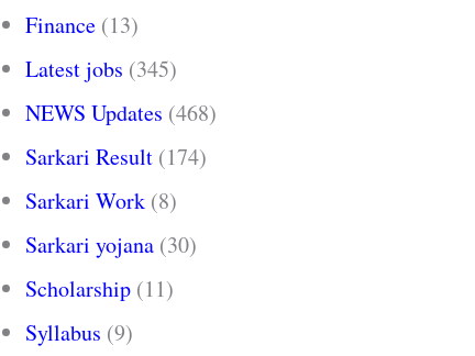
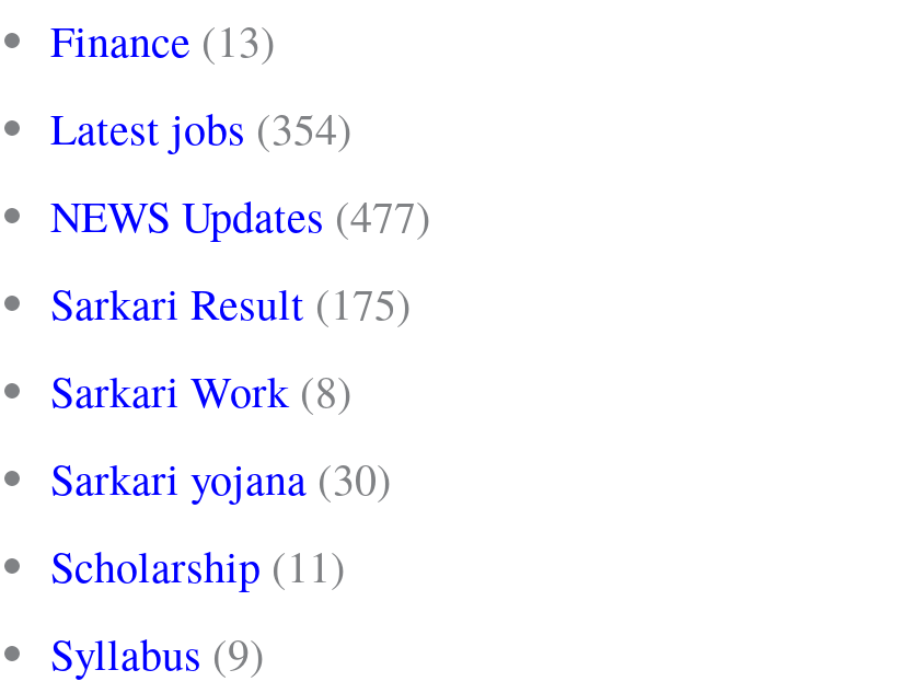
[25,54,177,84] Latest jobs (345) -> [50,99,353,159] Latest jobs (354)
[25,98,217,128] NEWS Updates (468) -> [50,187,431,246] NEWS Updates (477)
[25,142,207,172] Sarkari Result (174) -> [50,275,412,334] Sarkari Result (175)

